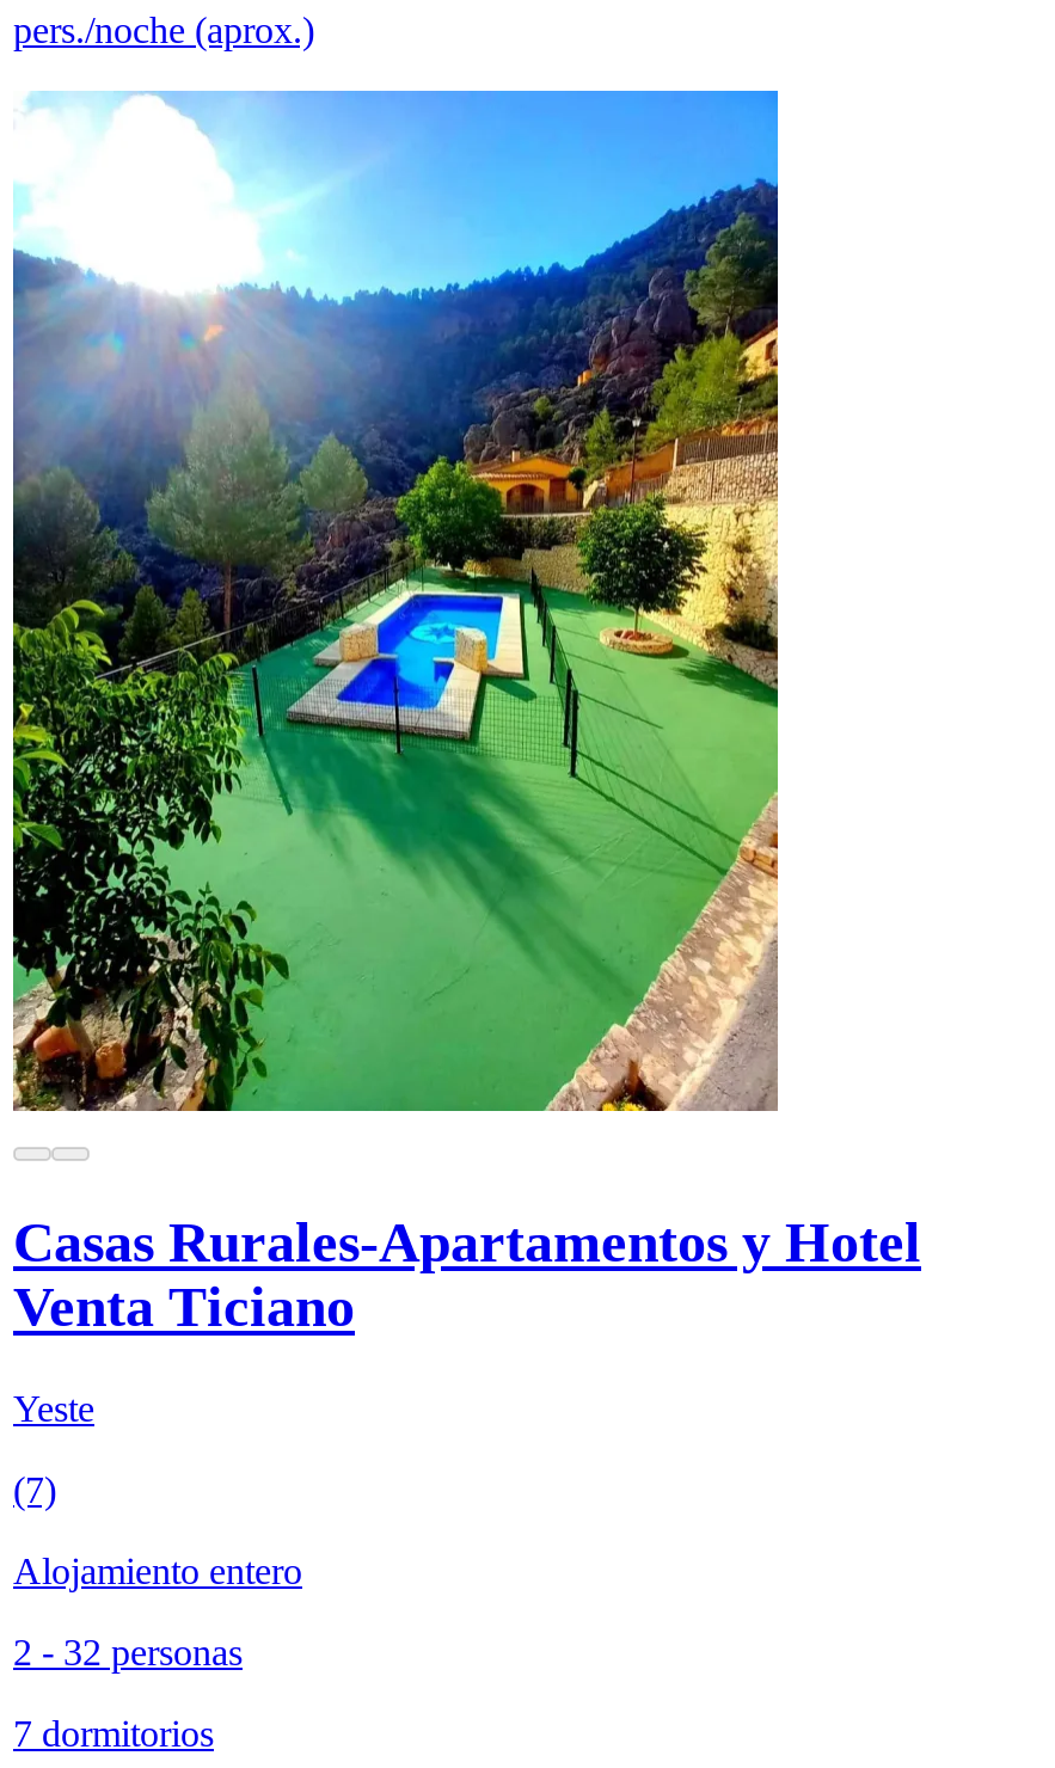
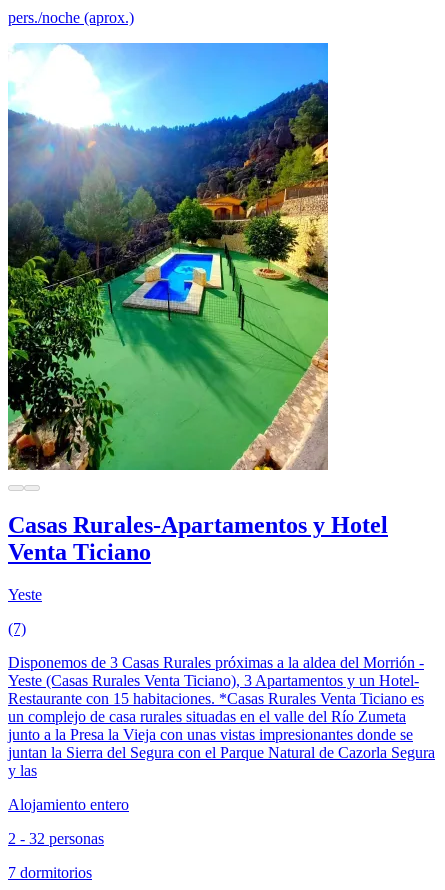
none -> [8,654,435,779] Disponemos de 3 Casas Rurales próximas a la aldea del Morrión - | Yeste (Casas Rurales Venta Ticiano), 3 Apartamentos y un Hotel- | Restaurante con 15 habitaciones. *Casas Rurales Venta Ticiano es | un complejo de casa rurales situadas en el valle del Río Zumeta | junto a la Presa la Vieja con unas vistas impresionantes donde se | juntan la Sierra del Segura con el Parque Natural de Cazorla Segura | y las

